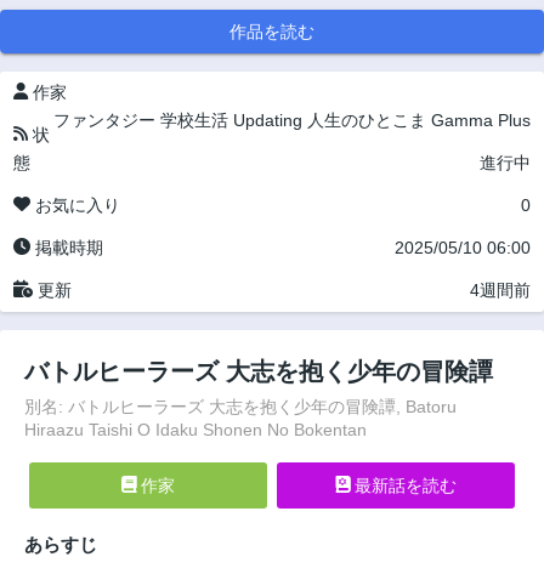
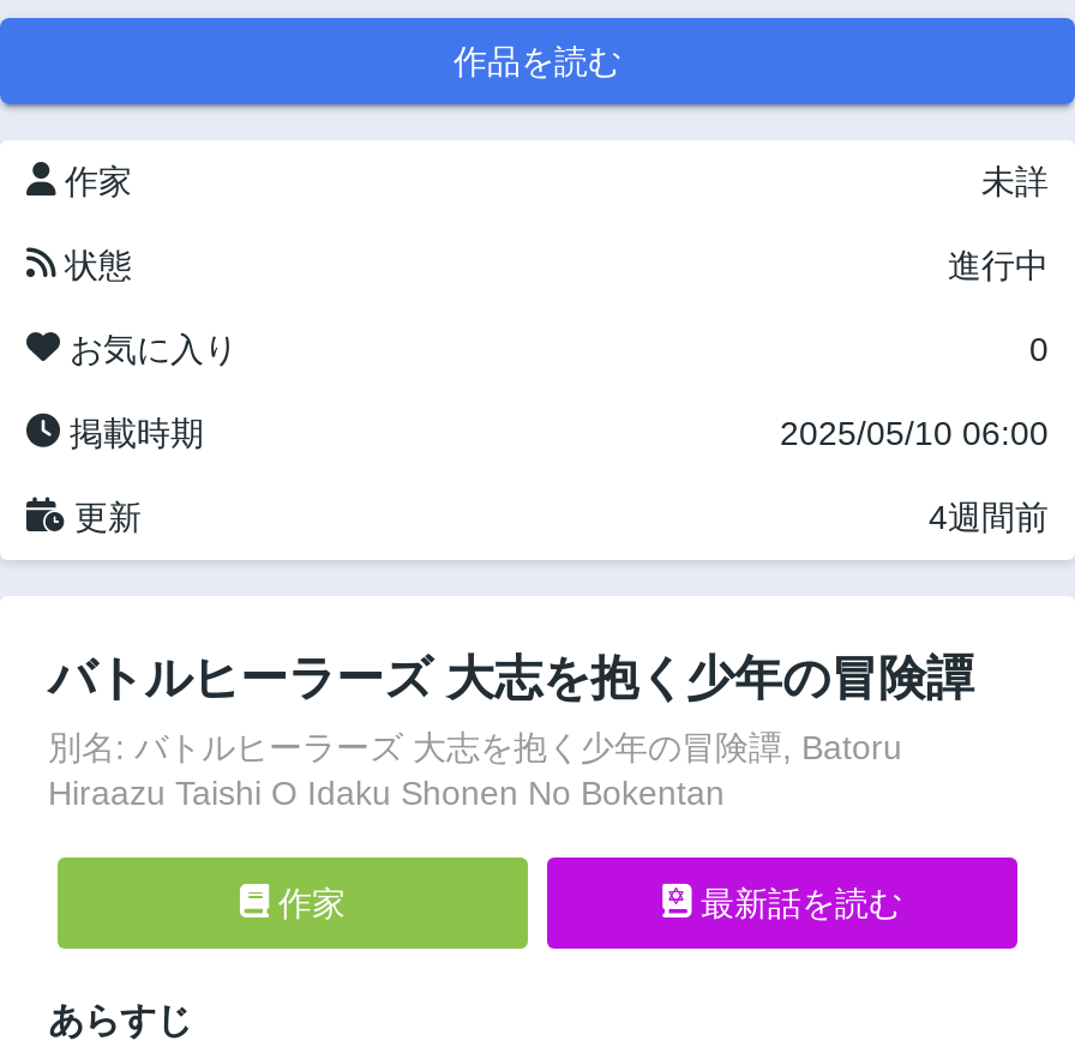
[13,111,531,173] ファンタジー 学校生活 Updating 人生のひとこま Gamma Plus | 状 | 態 -> [55,163,1049,285] 未詳 | 状態

